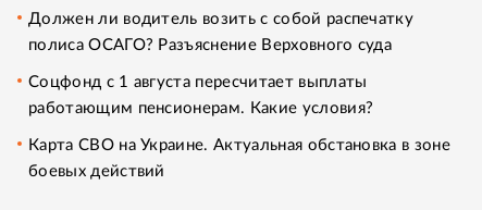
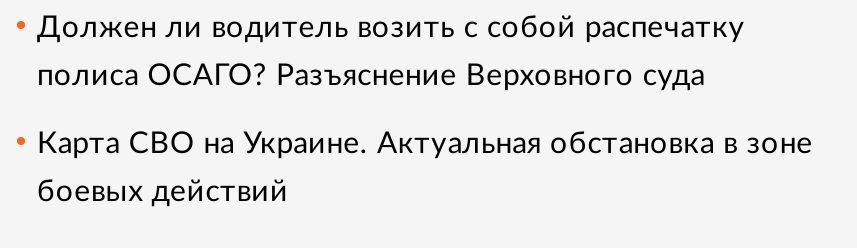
[28,74,373,117] Соцфонд с 1 августа пересчитает выплаты | работающим пенсионерам. Какие условия? -> none

